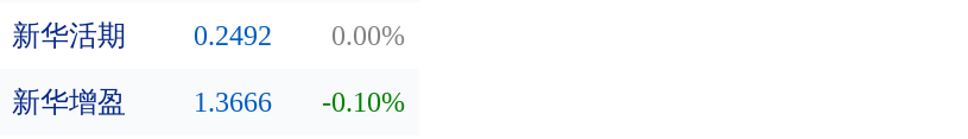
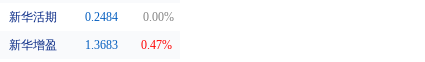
[194,19,405,52] 0.2492 0.00% -> [85,10,174,24] 0.2484 0.00%
[194,86,272,119] 1.3666 -> [85,38,118,52] 1.3683
[322,86,405,119] -0.10% -> [141,38,172,52] 0.47%

